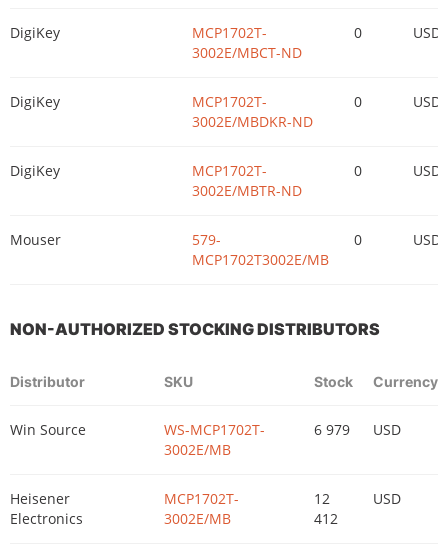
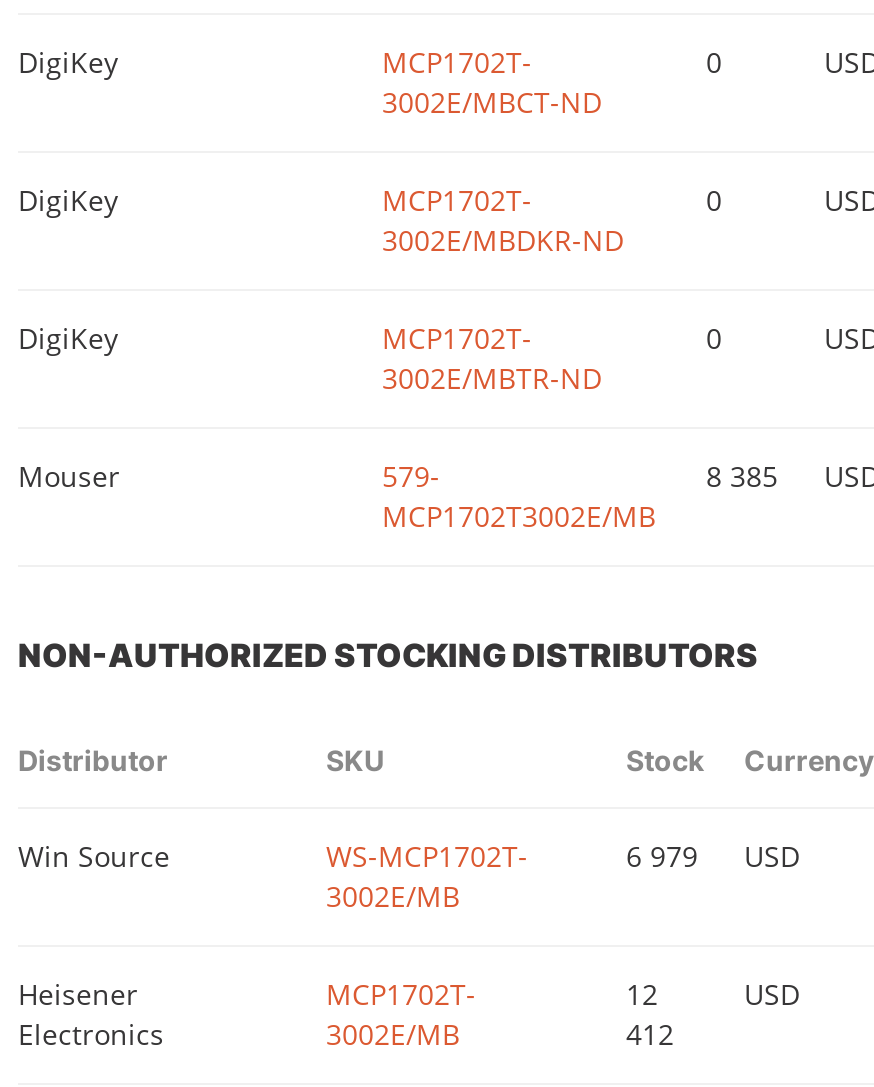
[354,230,362,249] 0 -> [706,456,778,494] 8 385

